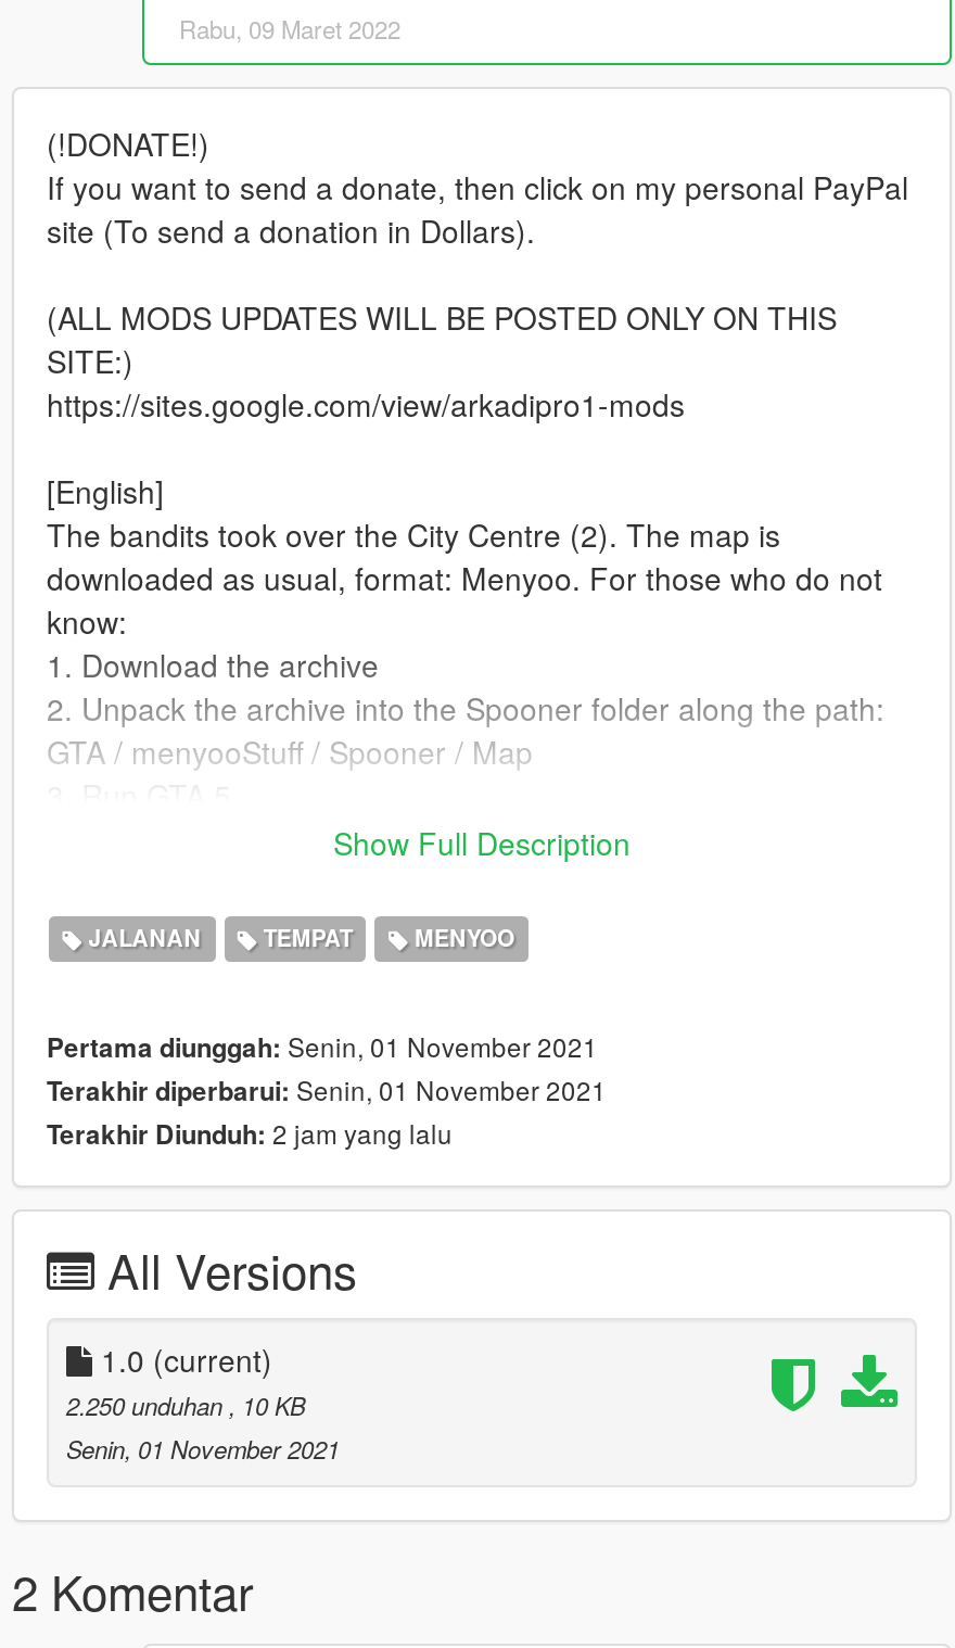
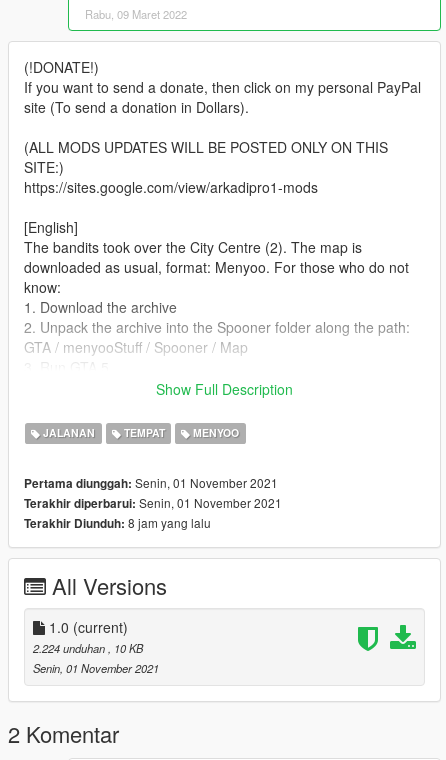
[47,1113,453,1152] Terakhir Diunduh: 2 jam yang lalu -> [24,514,211,532] Terakhir Diunduh: 8 jam yang lalu
[66,1387,305,1421] 2.250 unduhan, 10 KB -> [33,640,143,656] 2.224 unduhan, 10 KB

